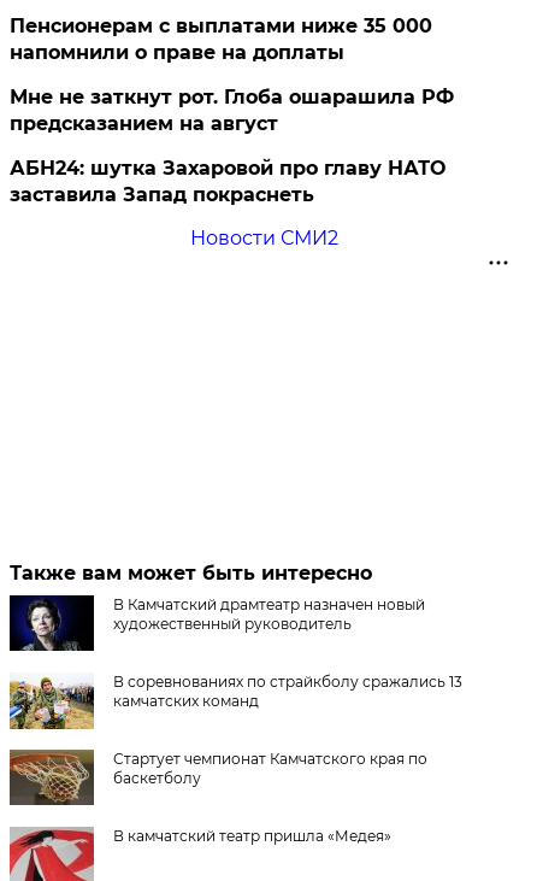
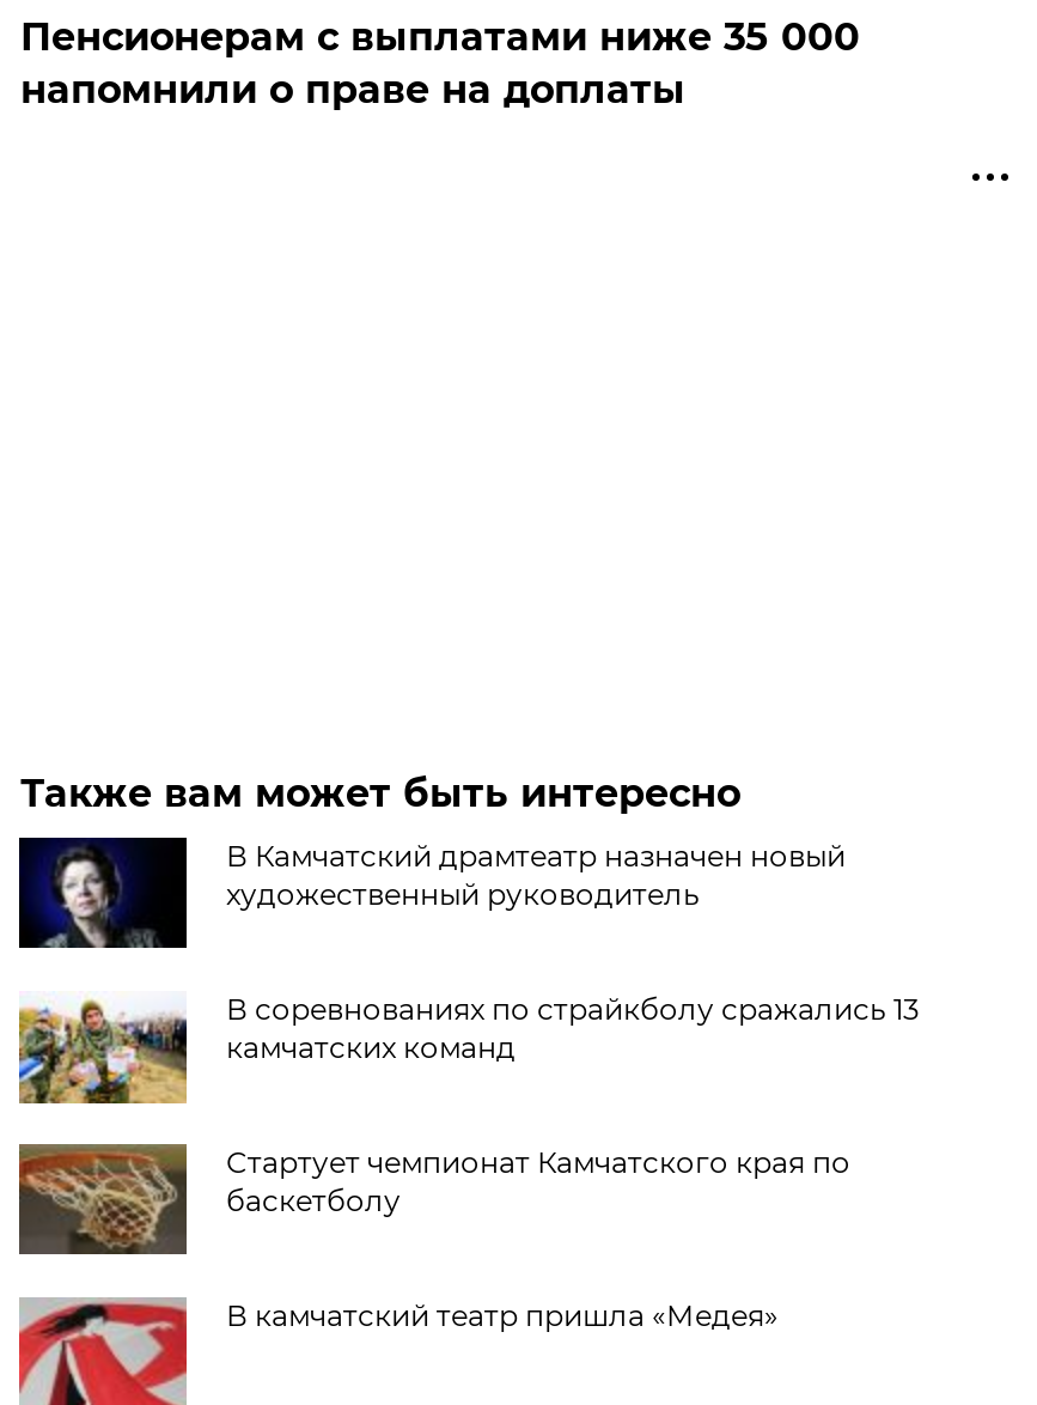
[10,85,454,249] Мне не заткнут рот. Глоба ошарашила РФ | предсказанием на август | АБН24: шутка Захаровой про главу НАТО | заставила Запад покраснеть | Новости СМИ2 -> none

